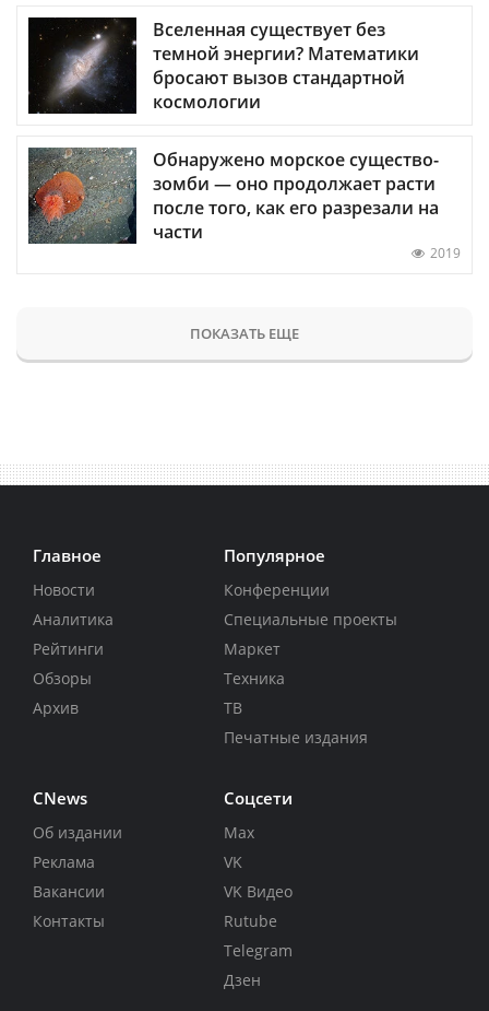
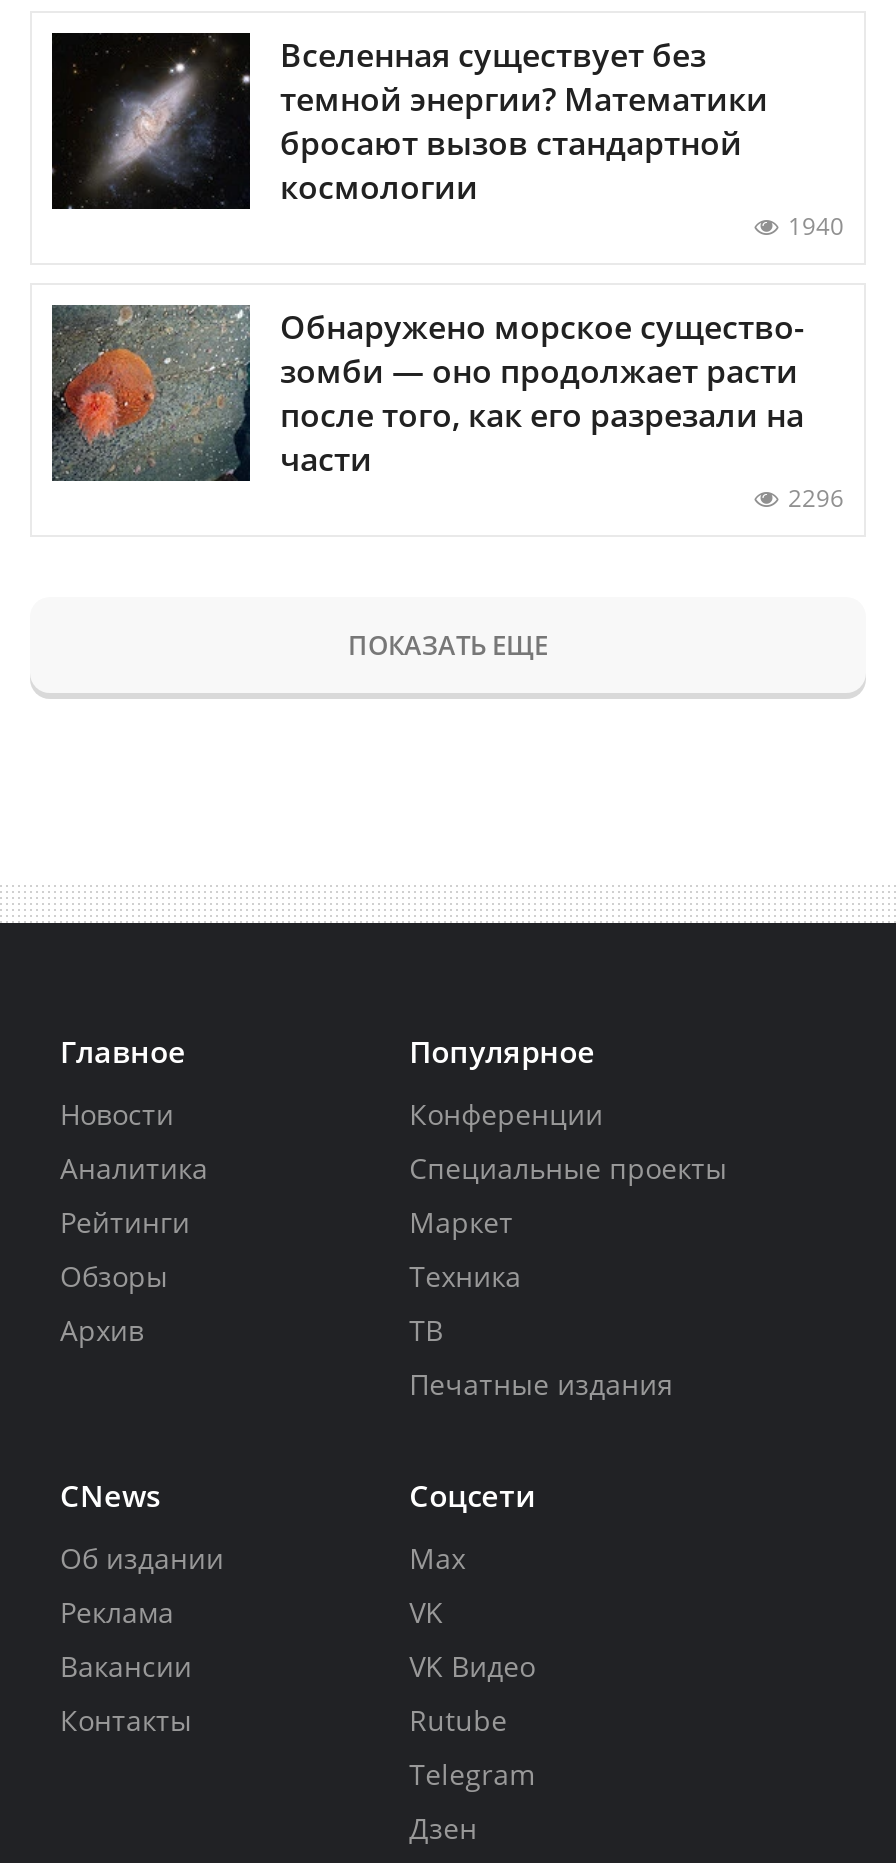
none -> [788,209,844,243] 1940
[430,244,461,262] 2019 -> [788,481,844,515] 2296

